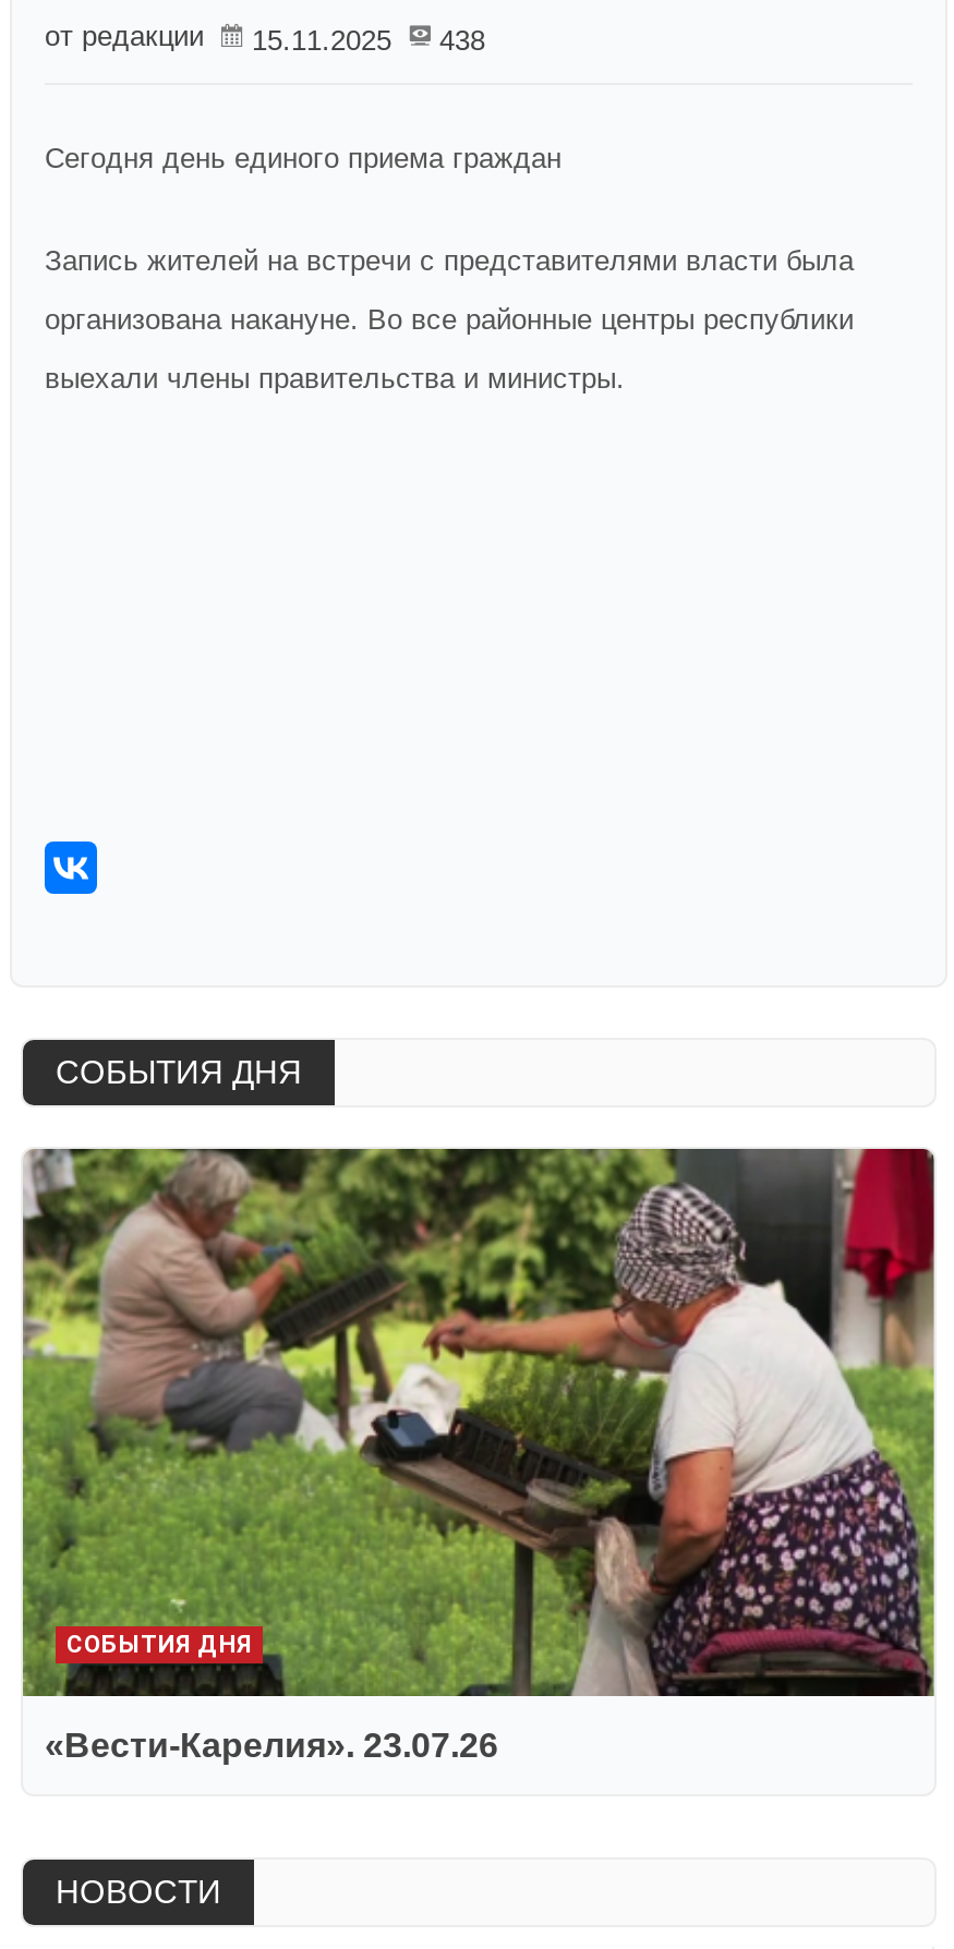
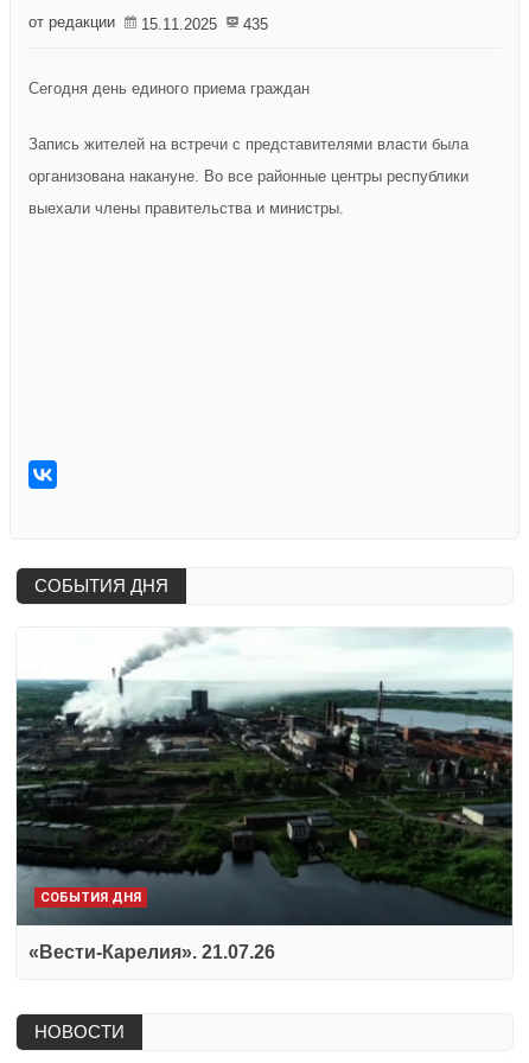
[45,20,485,57] от редакции 15.11.2025 438 -> [28,13,268,33] от редакции 15.11.2025 435
[21,1147,937,1763] [image] | «Вести-Карелия». 23.07.26 -> [15,628,514,962] [image] | «Вести-Карелия». 21.07.26

